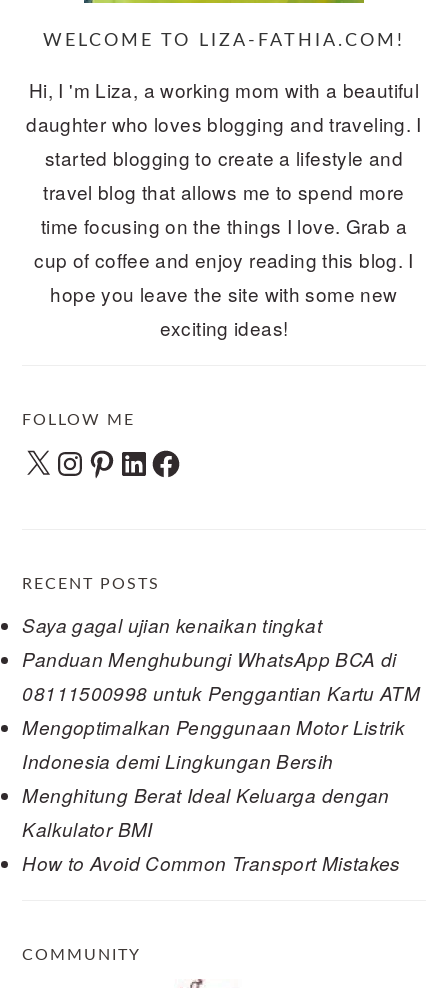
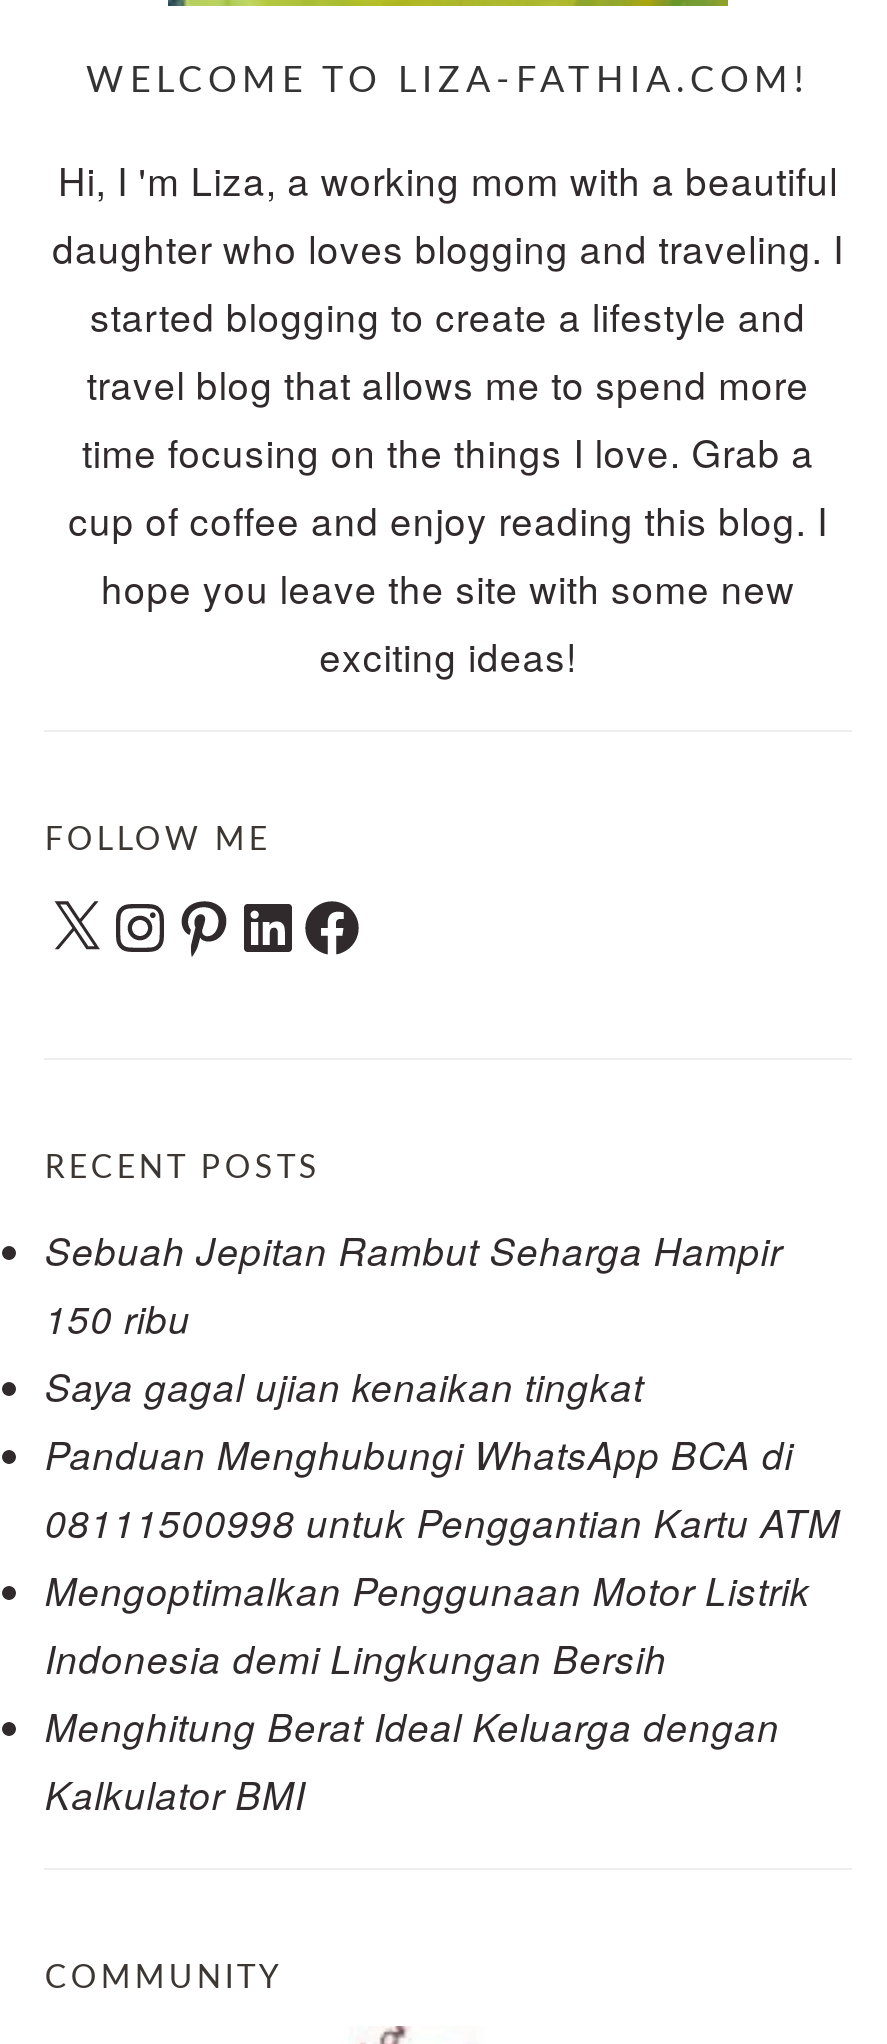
none -> [45,1224,782,1344] Sebuah Jepitan Rambut Seharga Hampir | 150 ribu
moved [22,612,420,842] -> [45,1360,840,1820]: Saya gagal ujian kenaikan tingkat | Panduan Menghubungi WhatsApp BCA di | 08111500998 untuk Penggantian Kartu ATM | Mengoptimalkan Penggunaan Motor Listrik | Indonesia demi Lingkungan Bersih | Menghitung Berat Ideal Keluarga dengan | Kalkulator BMI
[22,850,401,876] How to Avoid Common Transport Mistakes -> none

